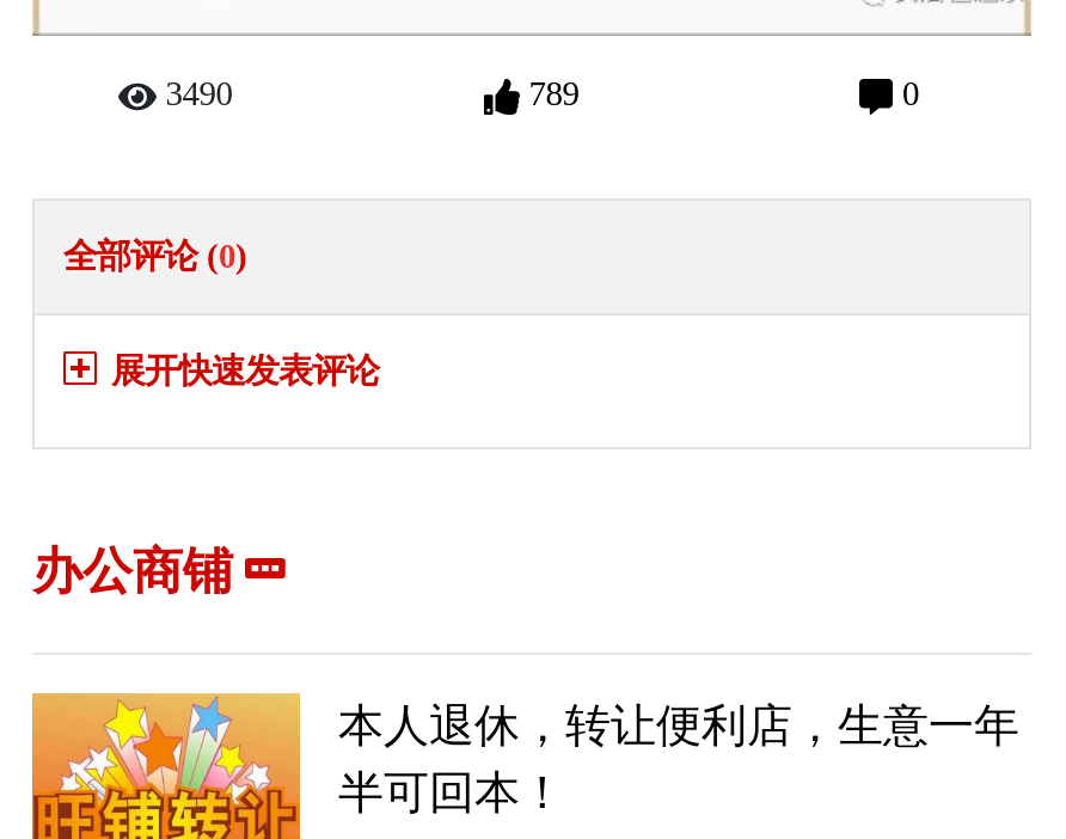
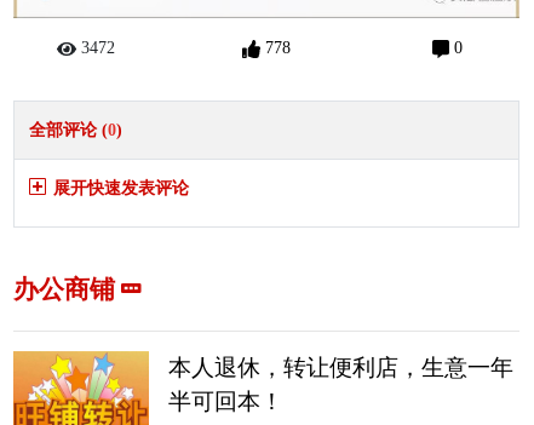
[156,74,233,112] 3490 -> [76,37,115,57] 3472
[519,74,579,112] 789 -> [260,37,290,57] 778

